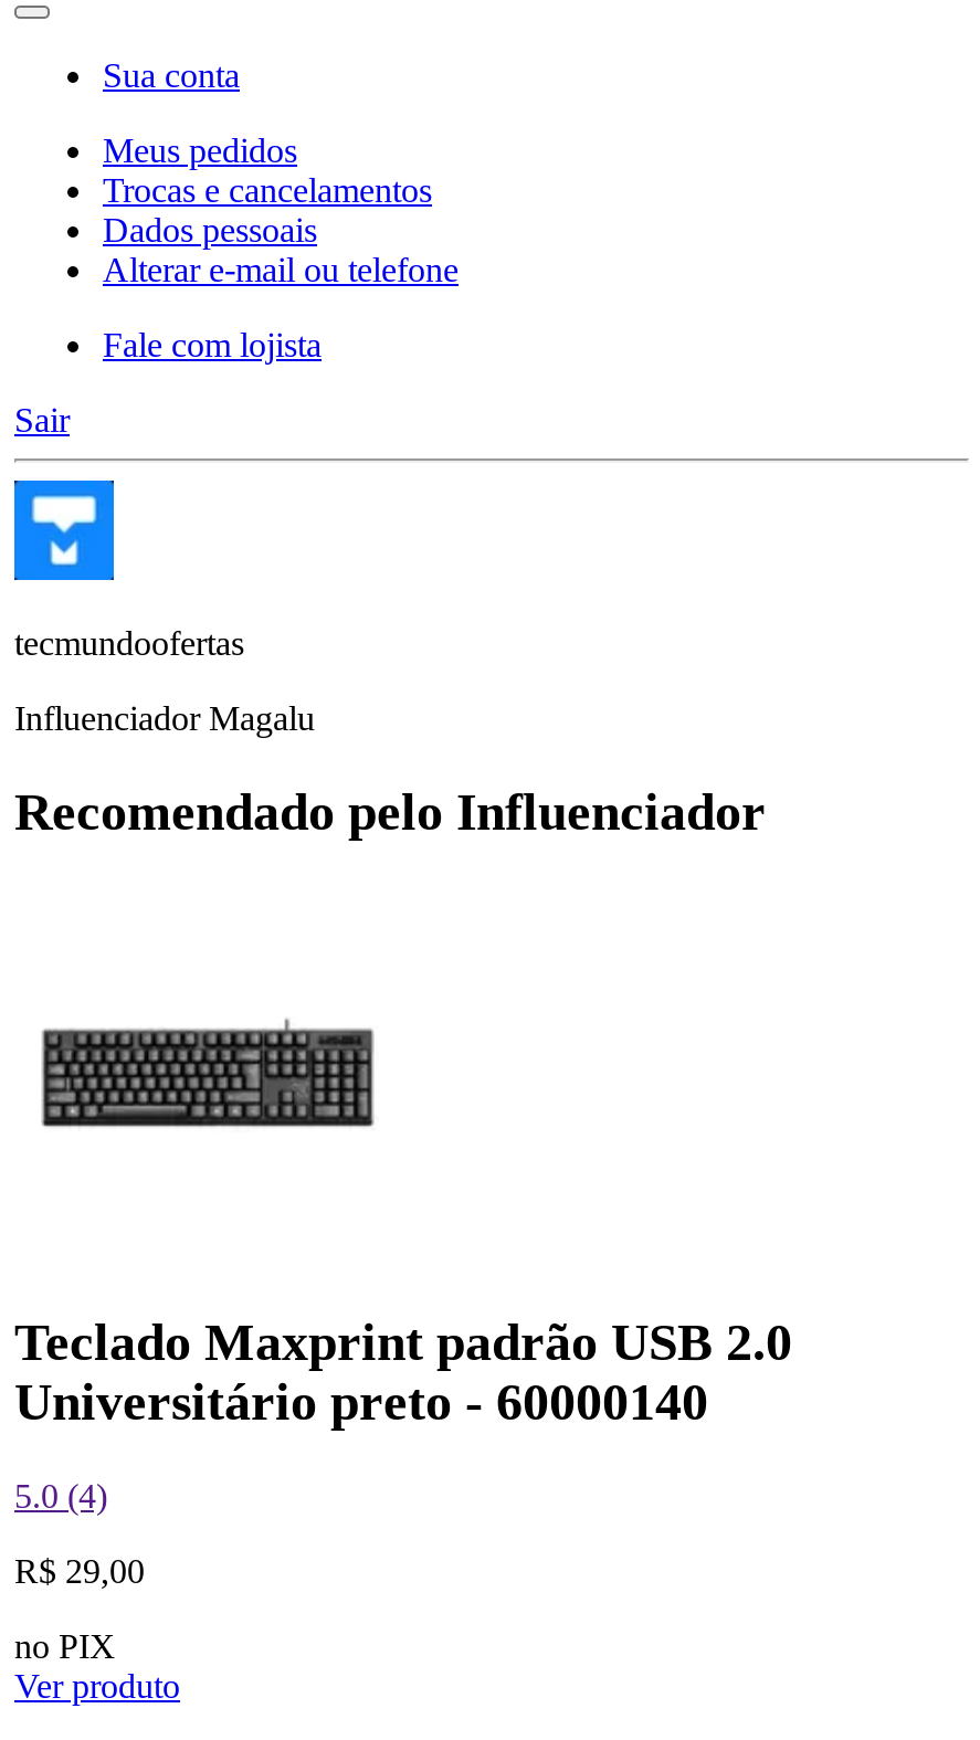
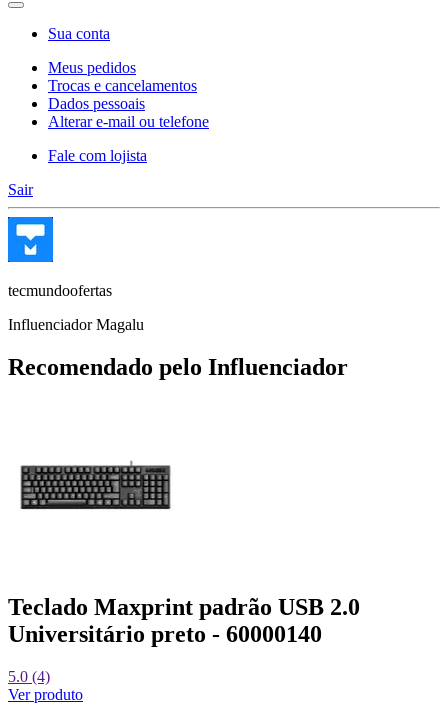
[14,1553,145,1666] R$ 29,00 | no PIX -> none

